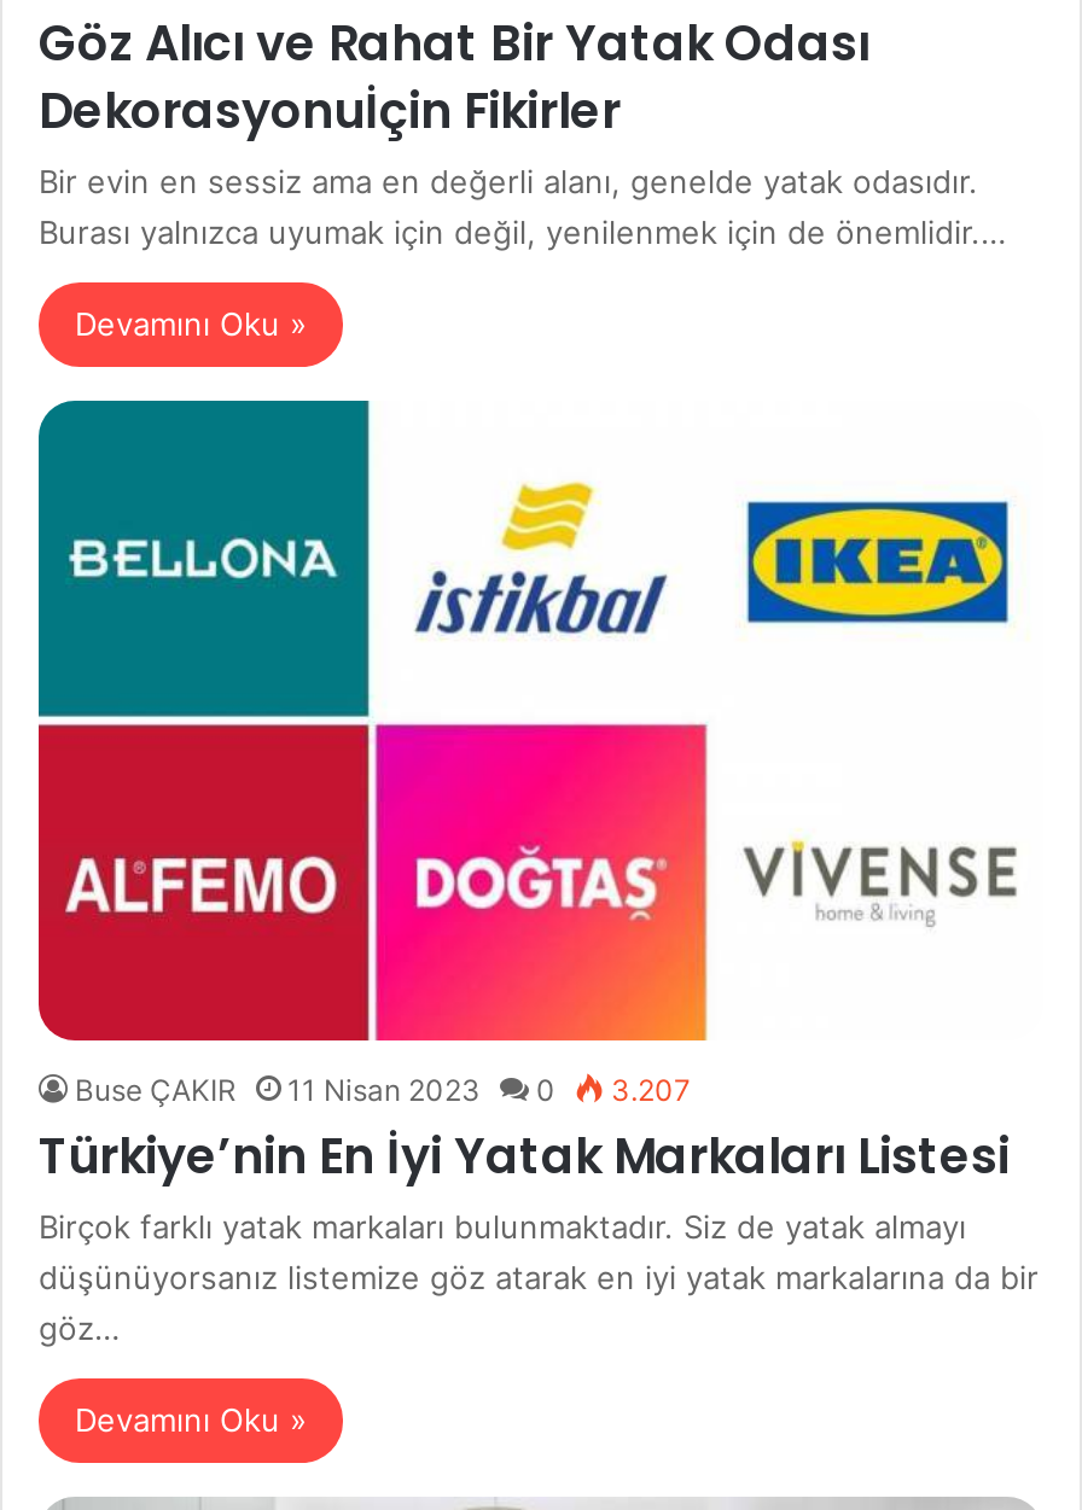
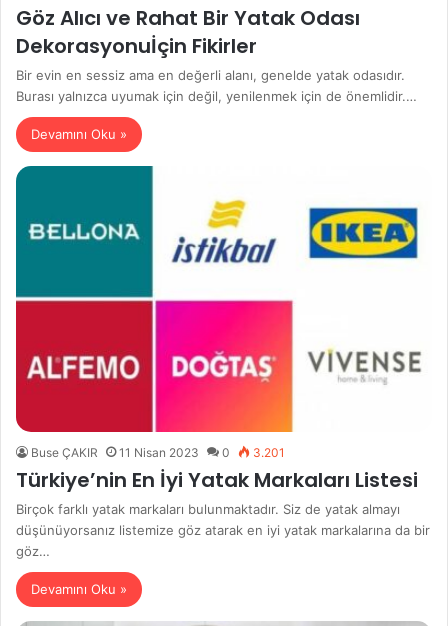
[75,1072,691,1109] Buse ÇAKIR 11 Nisan 2023 0 3.207 -> [31,445,285,460] Buse ÇAKIR 11 Nisan 2023 0 3.201

